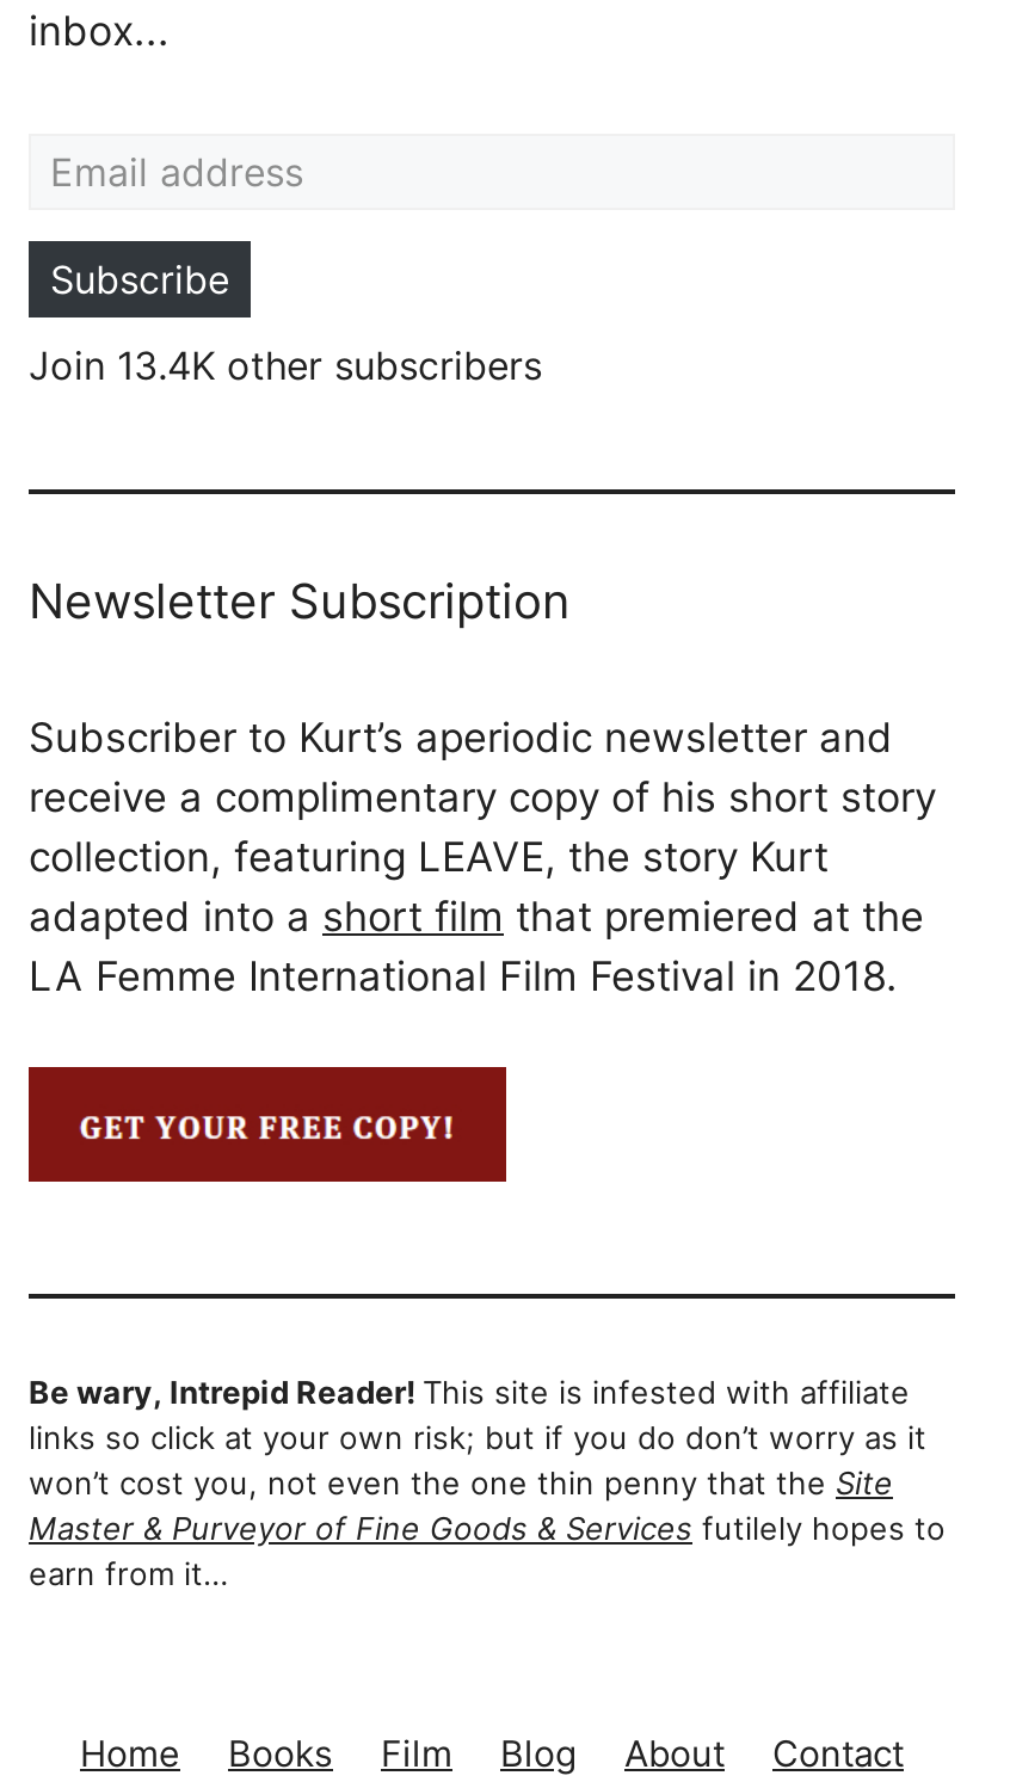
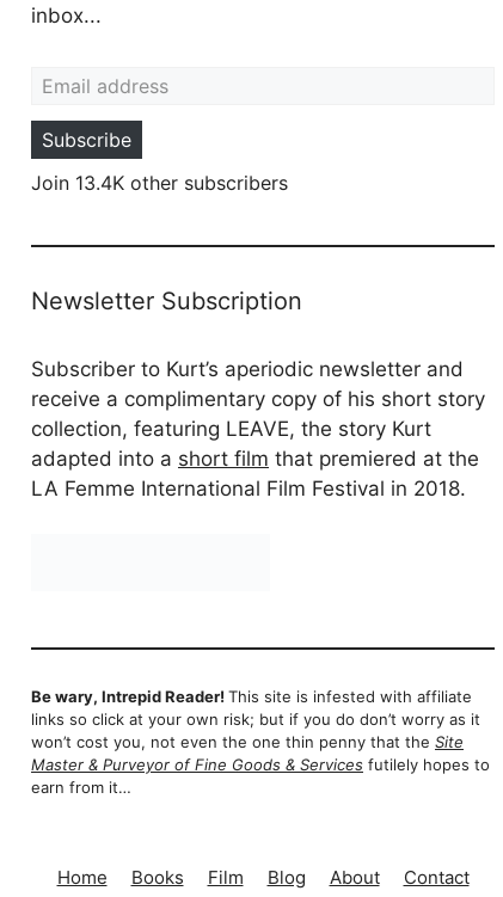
[26,1065,509,1184] [image] -> none

